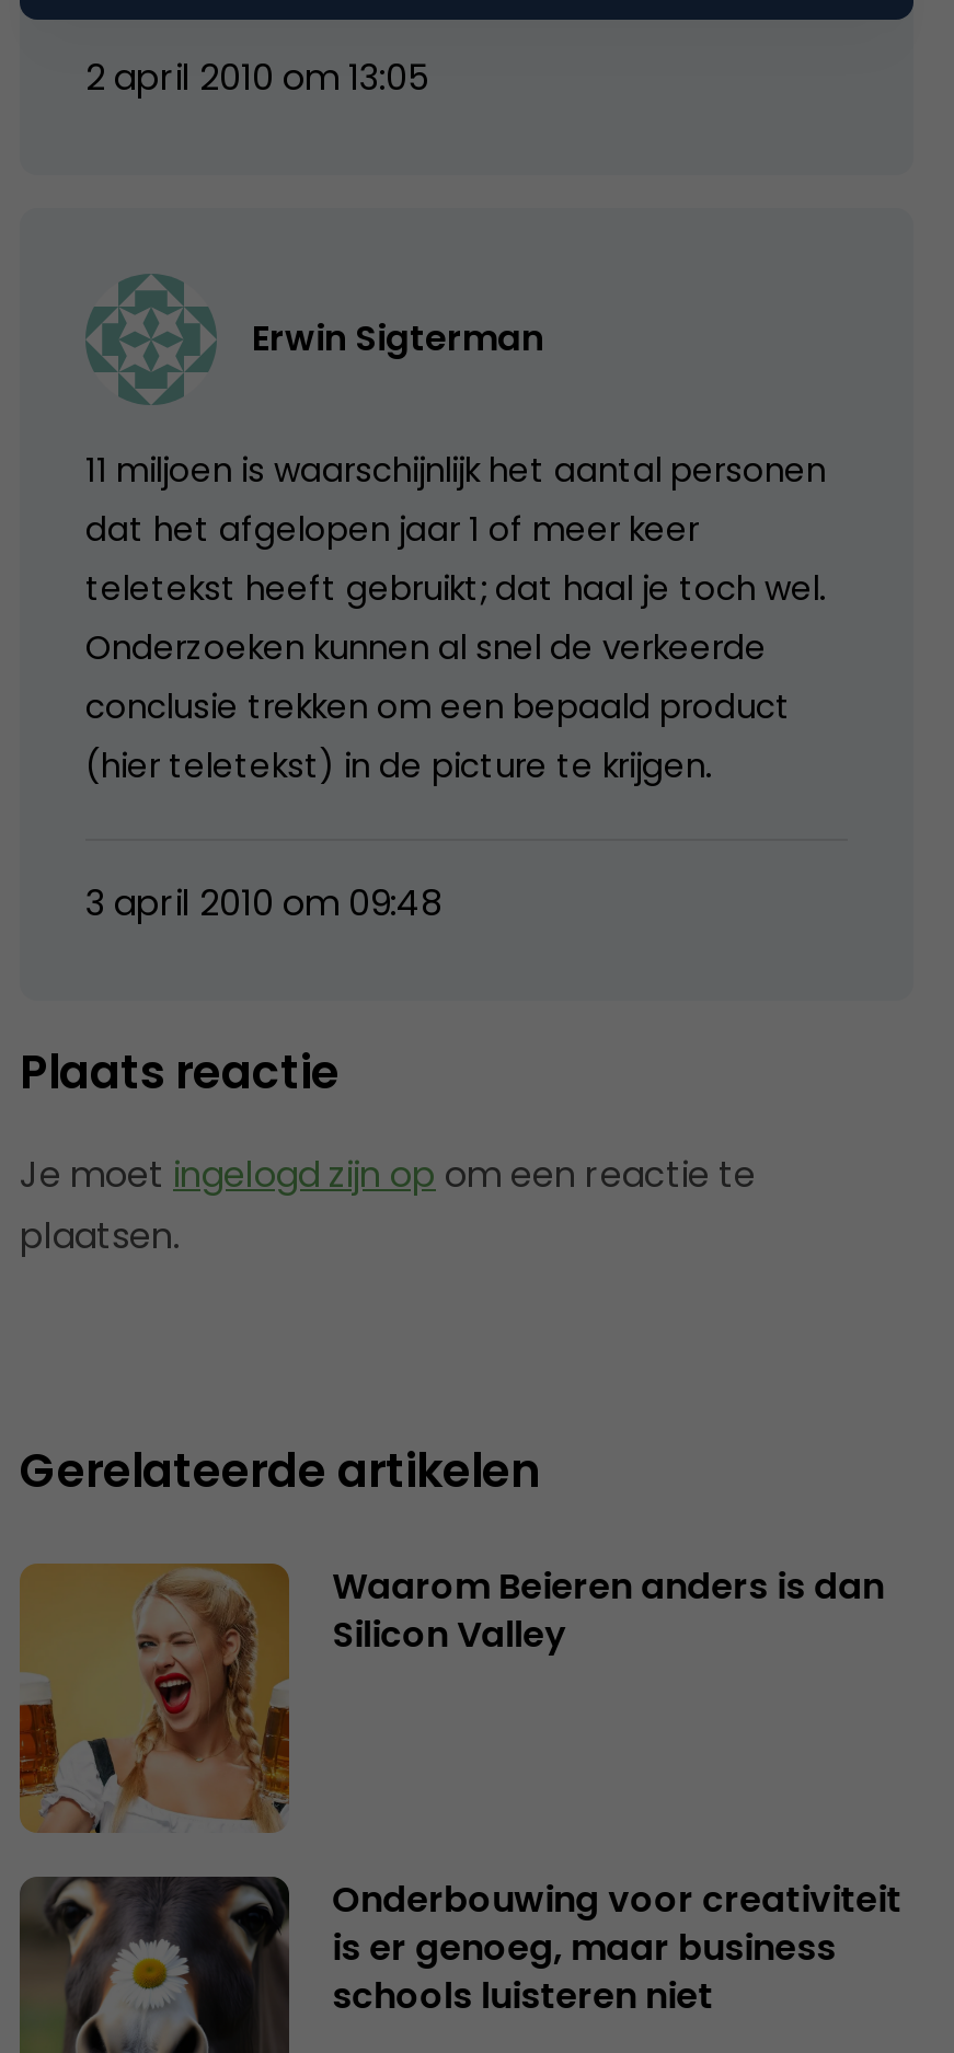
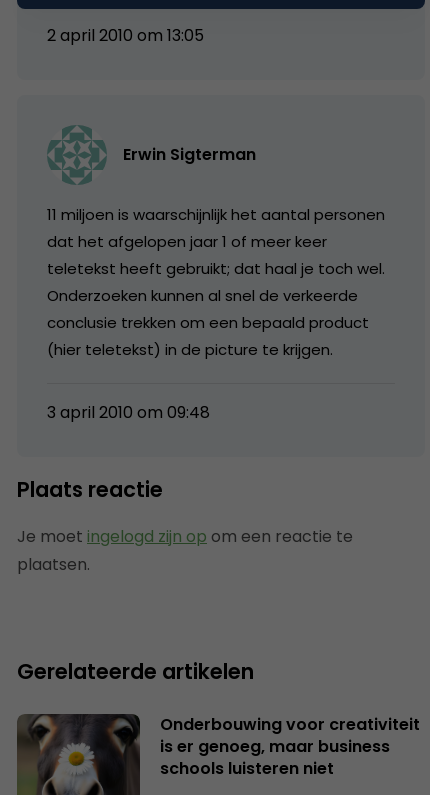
[18,1561,884,1837] [image] | Waarom Beieren anders is dan | Silicon Valley -> none

